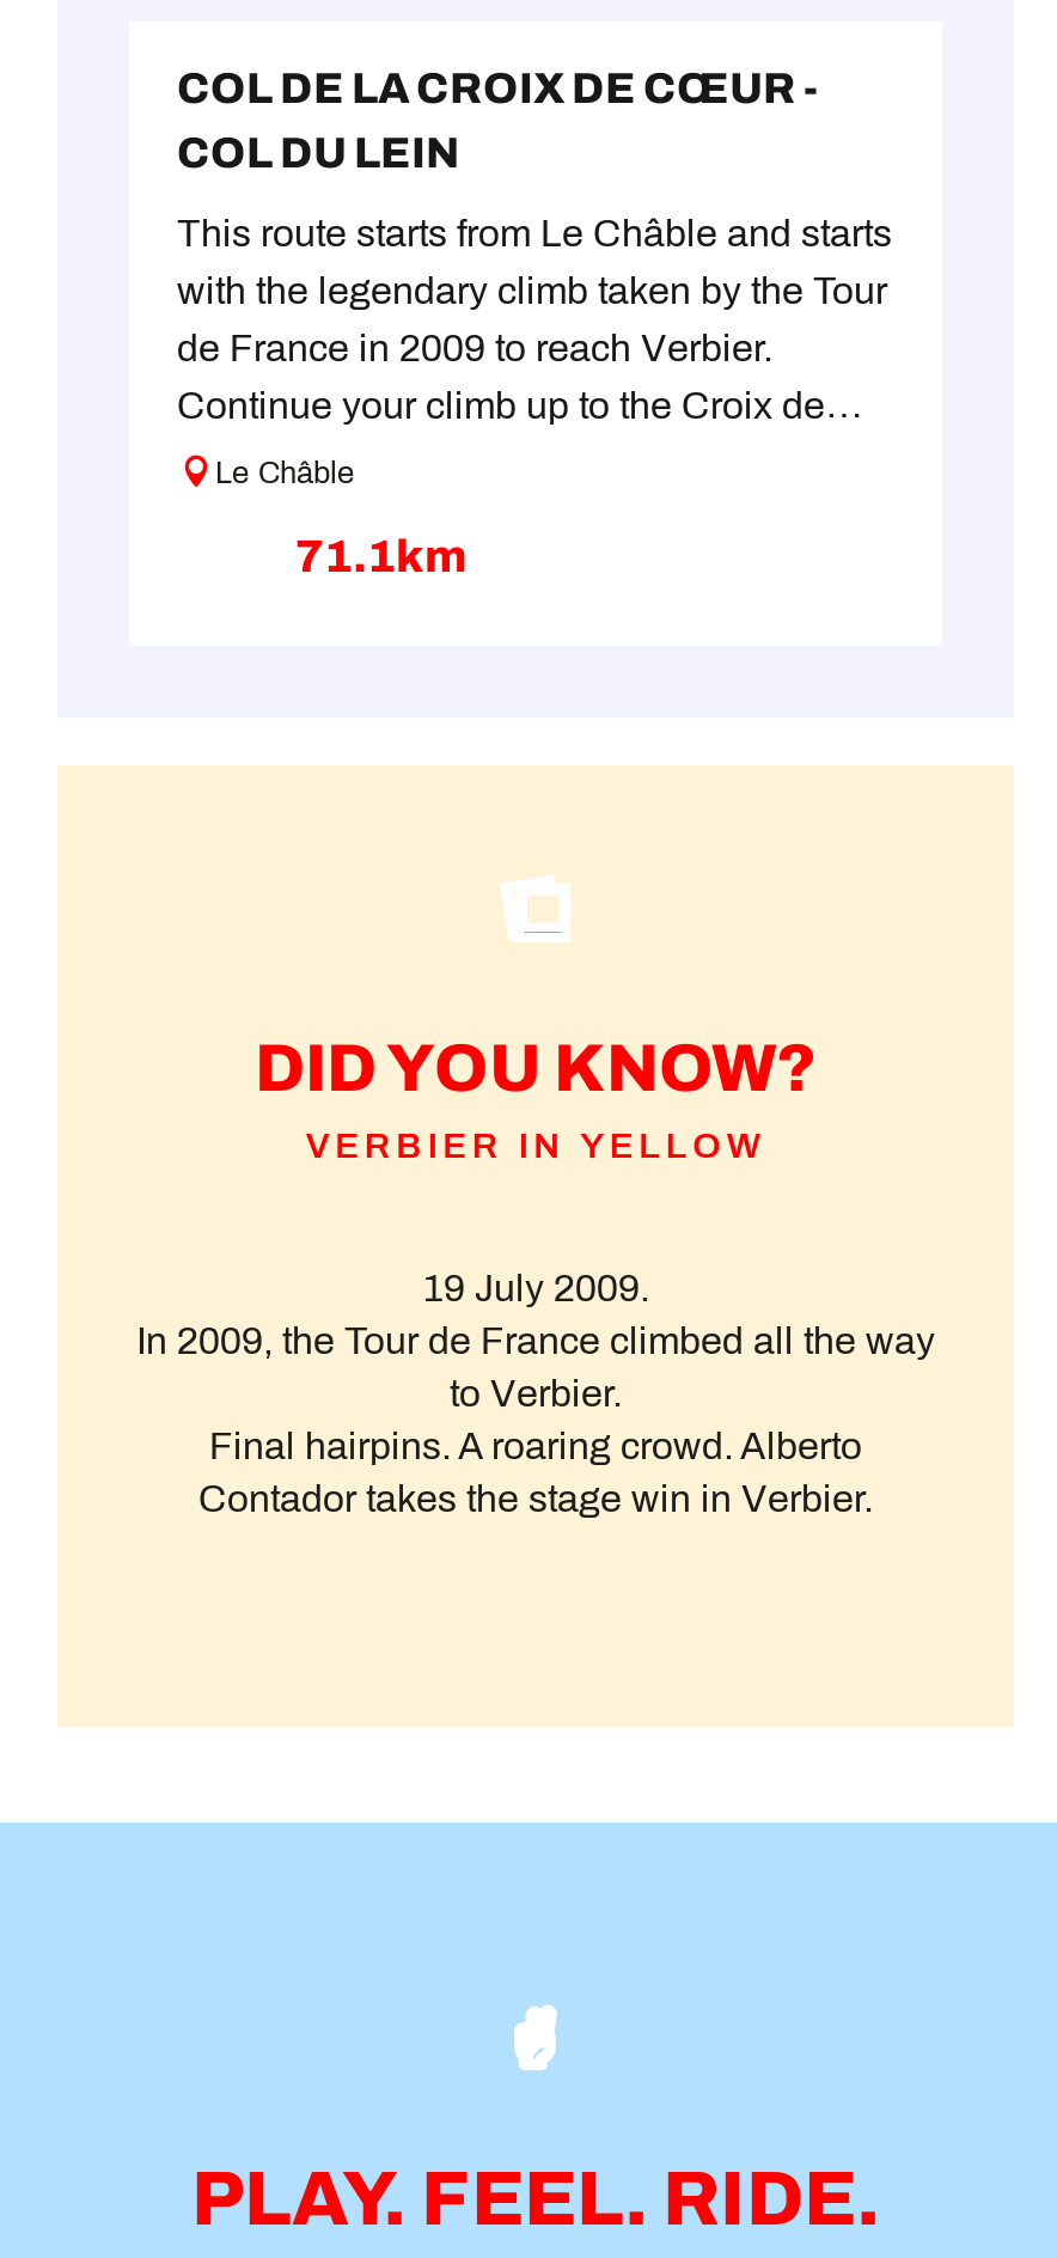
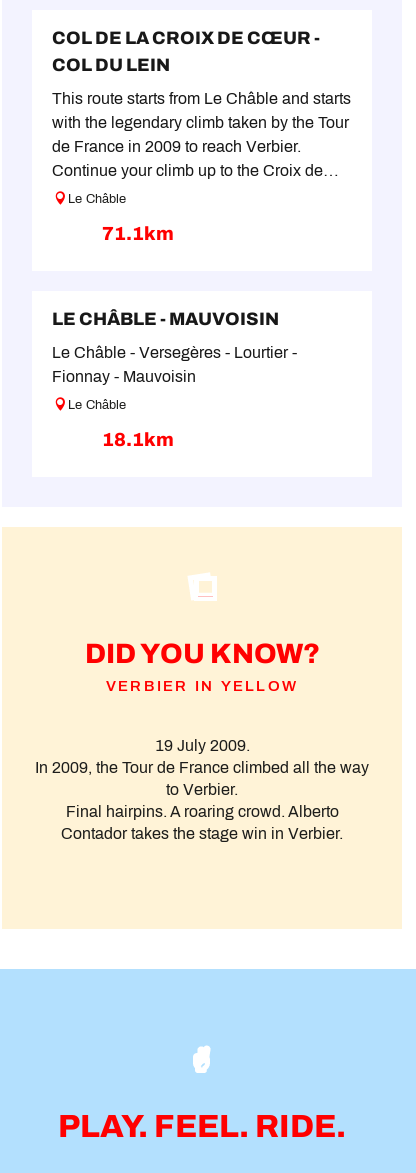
none -> [52,308,297,449] LE CHÂBLE - MAUVOISIN | Le Châble - Versegères - Lourtier - | Fionnay - Mauvoisin | Le Châble | 18.1km

